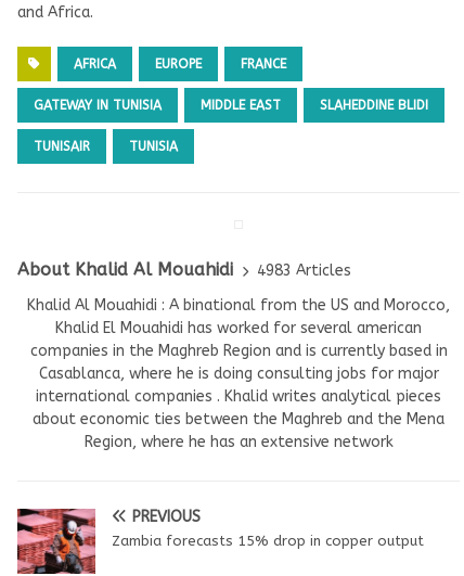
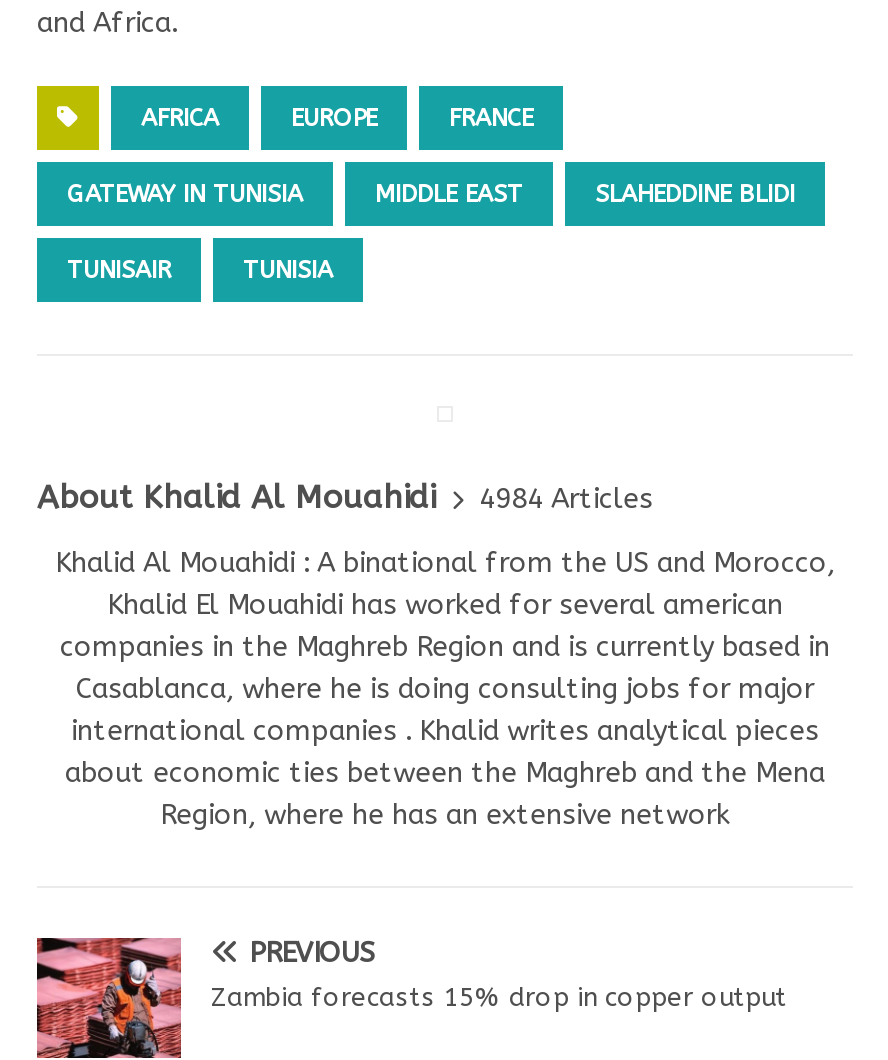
[17,259,351,280] About Khalid Al Mouahidi 4983 Articles -> [37,478,653,516] About Khalid Al Mouahidi 4984 Articles

